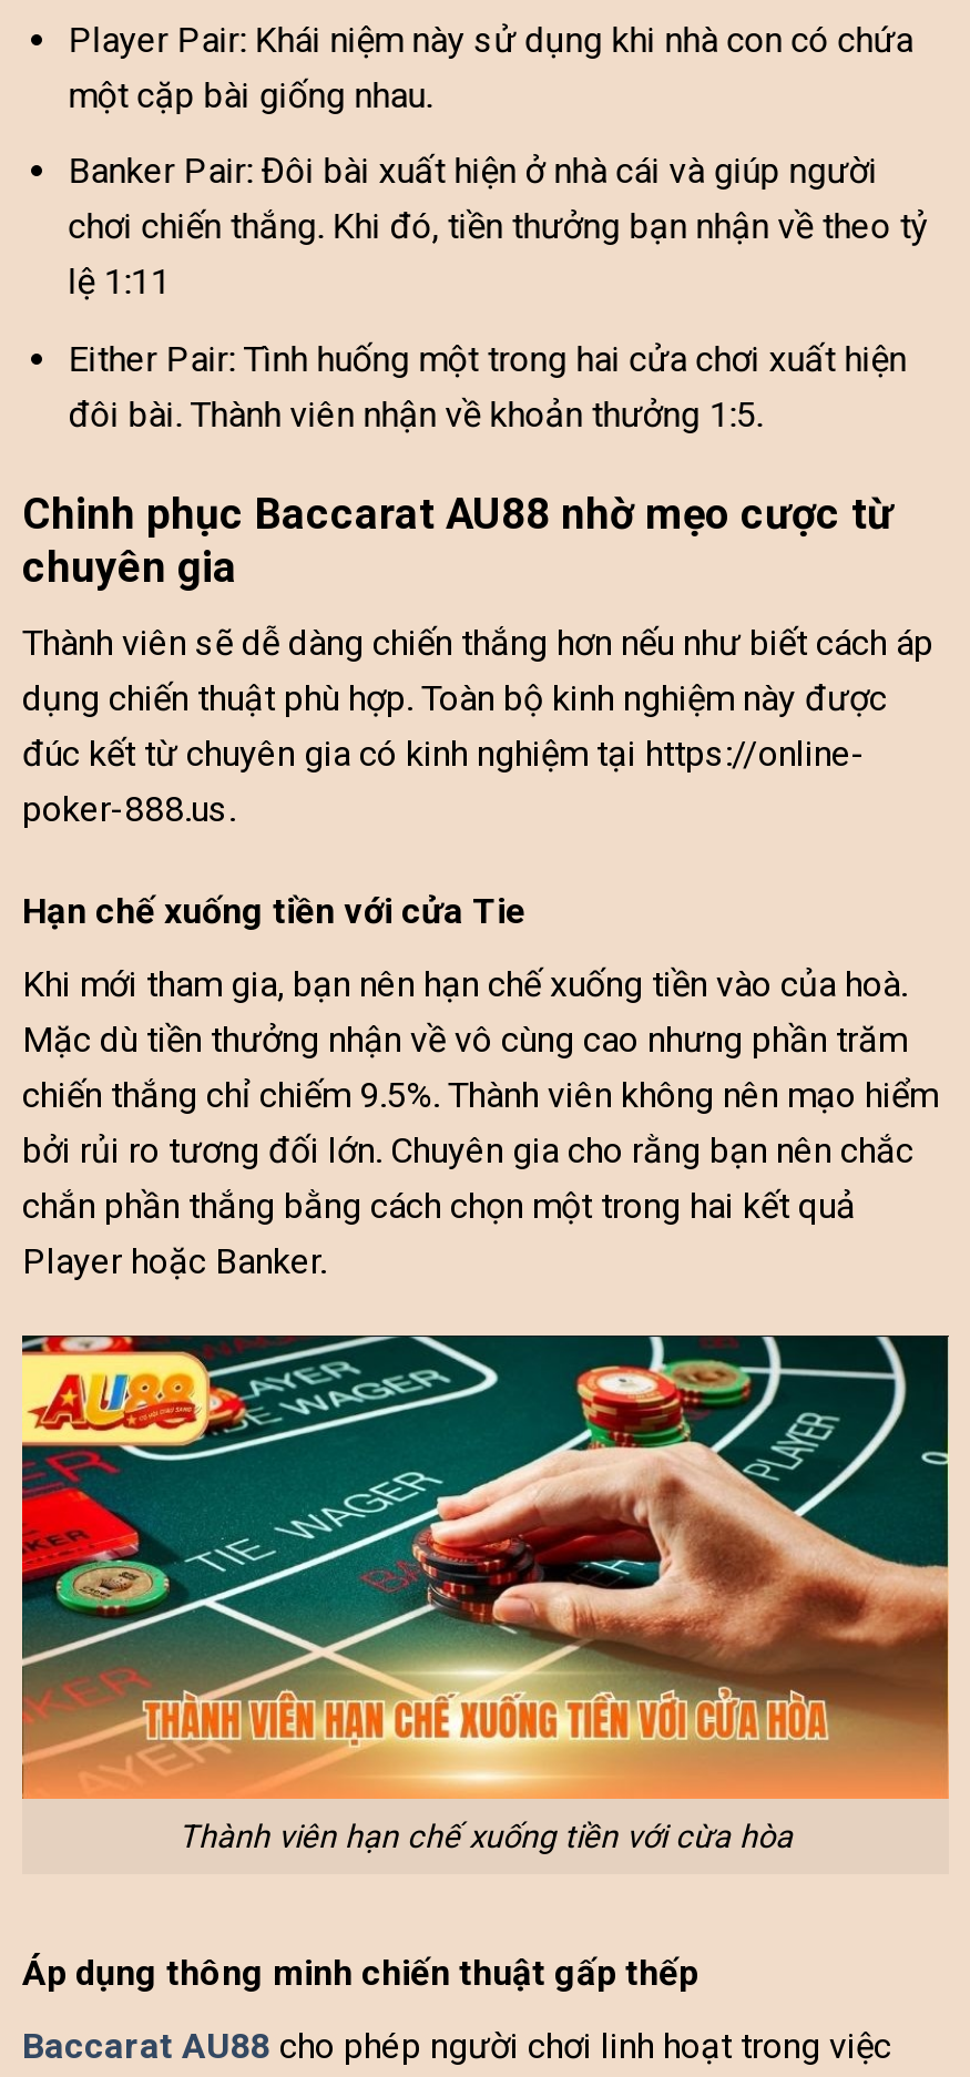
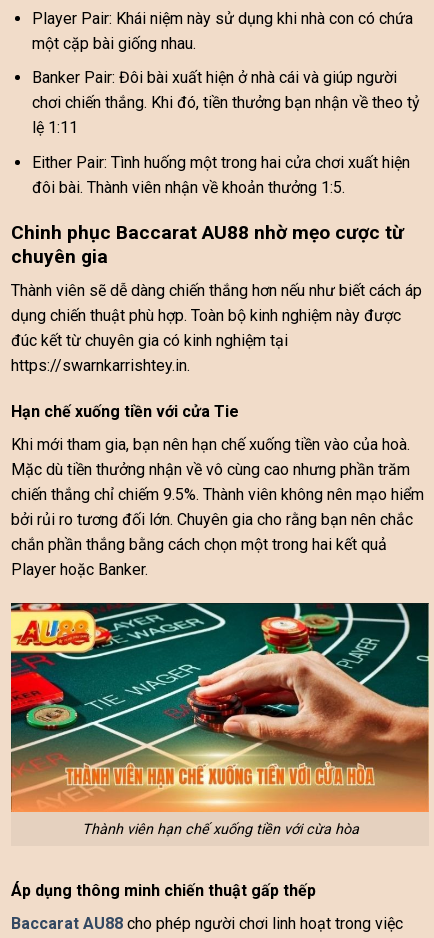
[22,733,865,831] đúc kết từ chuyên gia có kinh nghiệm tại https://online- | poker-888.us. -> [11,331,288,375] đúc kết từ chuyên gia có kinh nghiệm tại | https://swarnkarrishtey.in.

